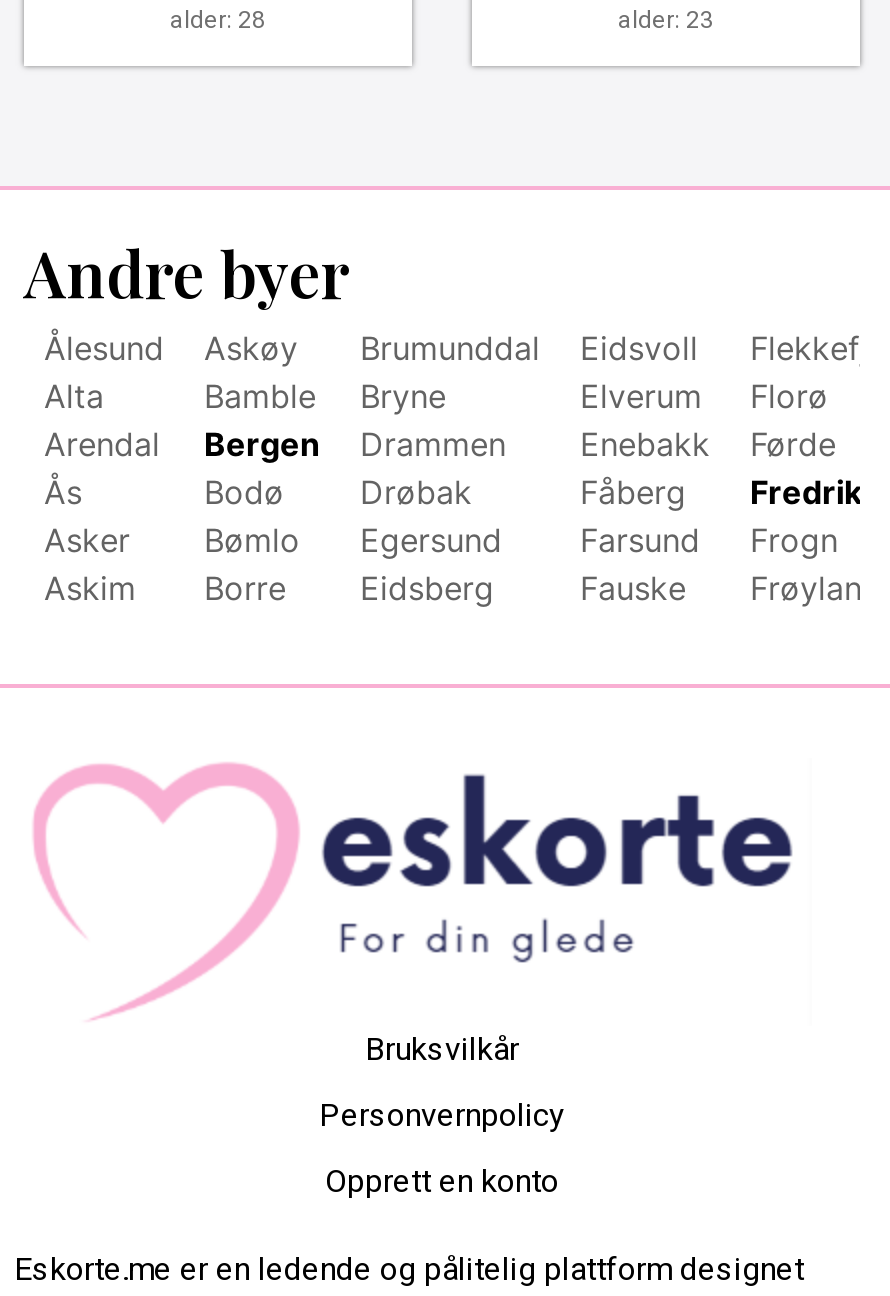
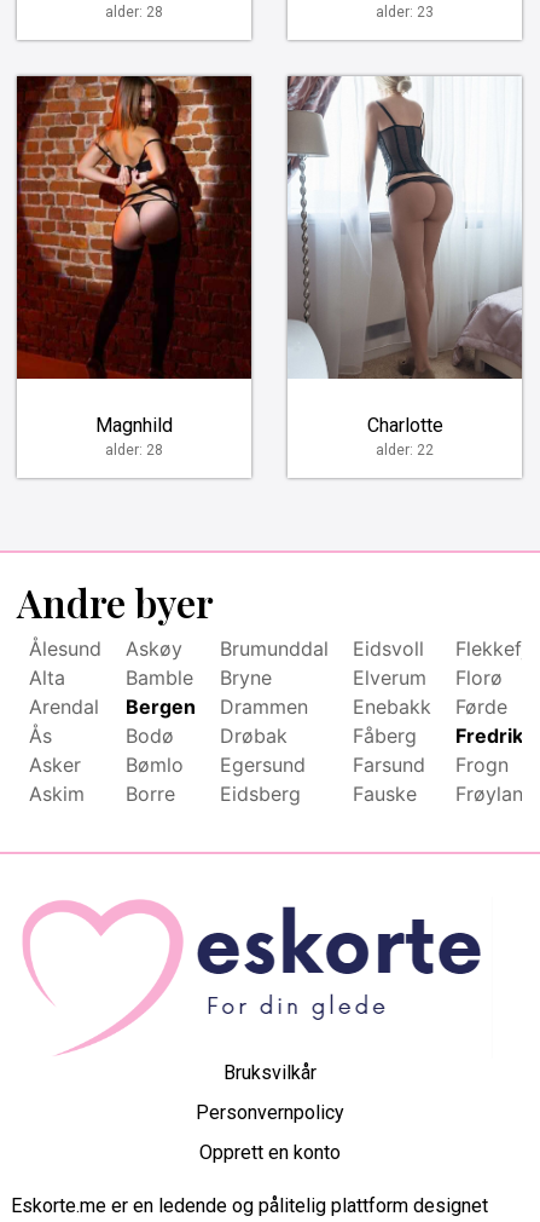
none -> [16,74,252,459] [image] | Magnhild | alder: 28
none -> [286,74,523,459] [image] | Charlotte | alder: 22

